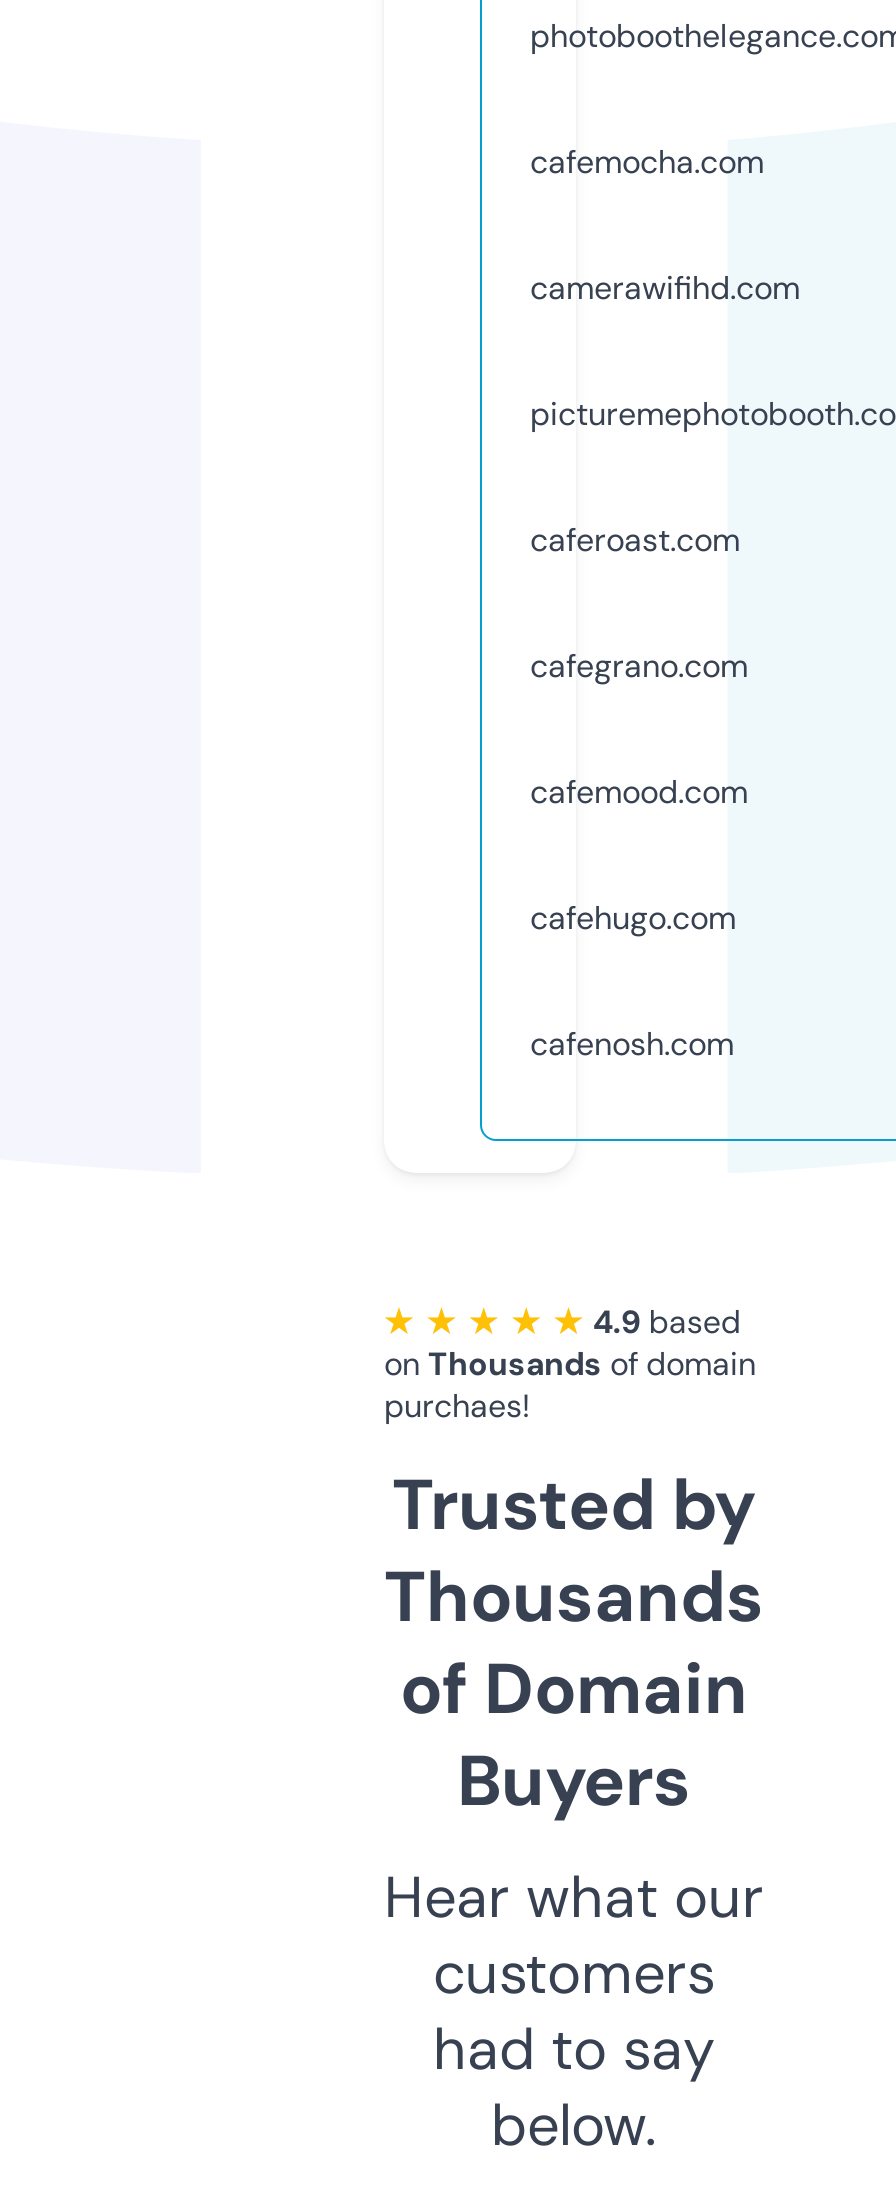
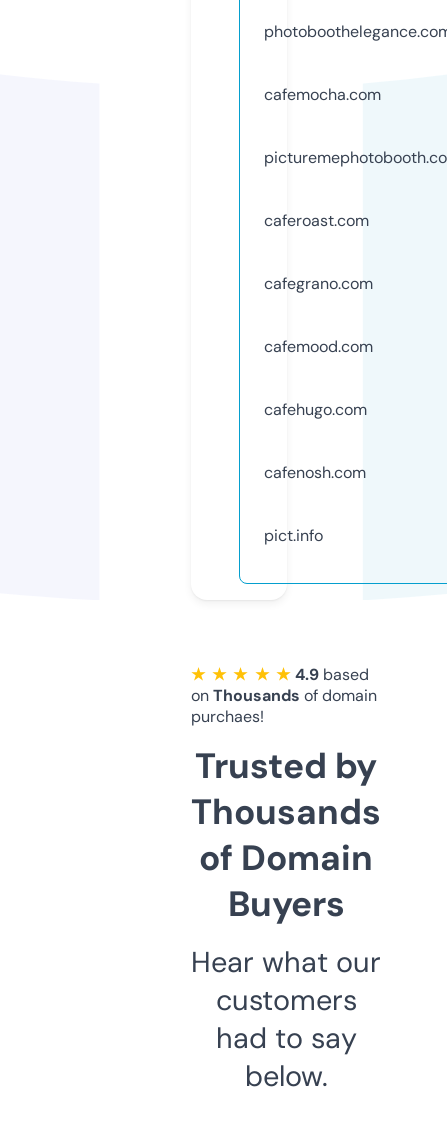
[530,267,800,309] camerawifihd.com -> none
moved [530,519,748,1065] -> [264,210,373,483]: caferoast.com | cafegrano.com | cafemood.com | cafehugo.com | cafenosh.com
none -> [264,525,323,546] pict.info

